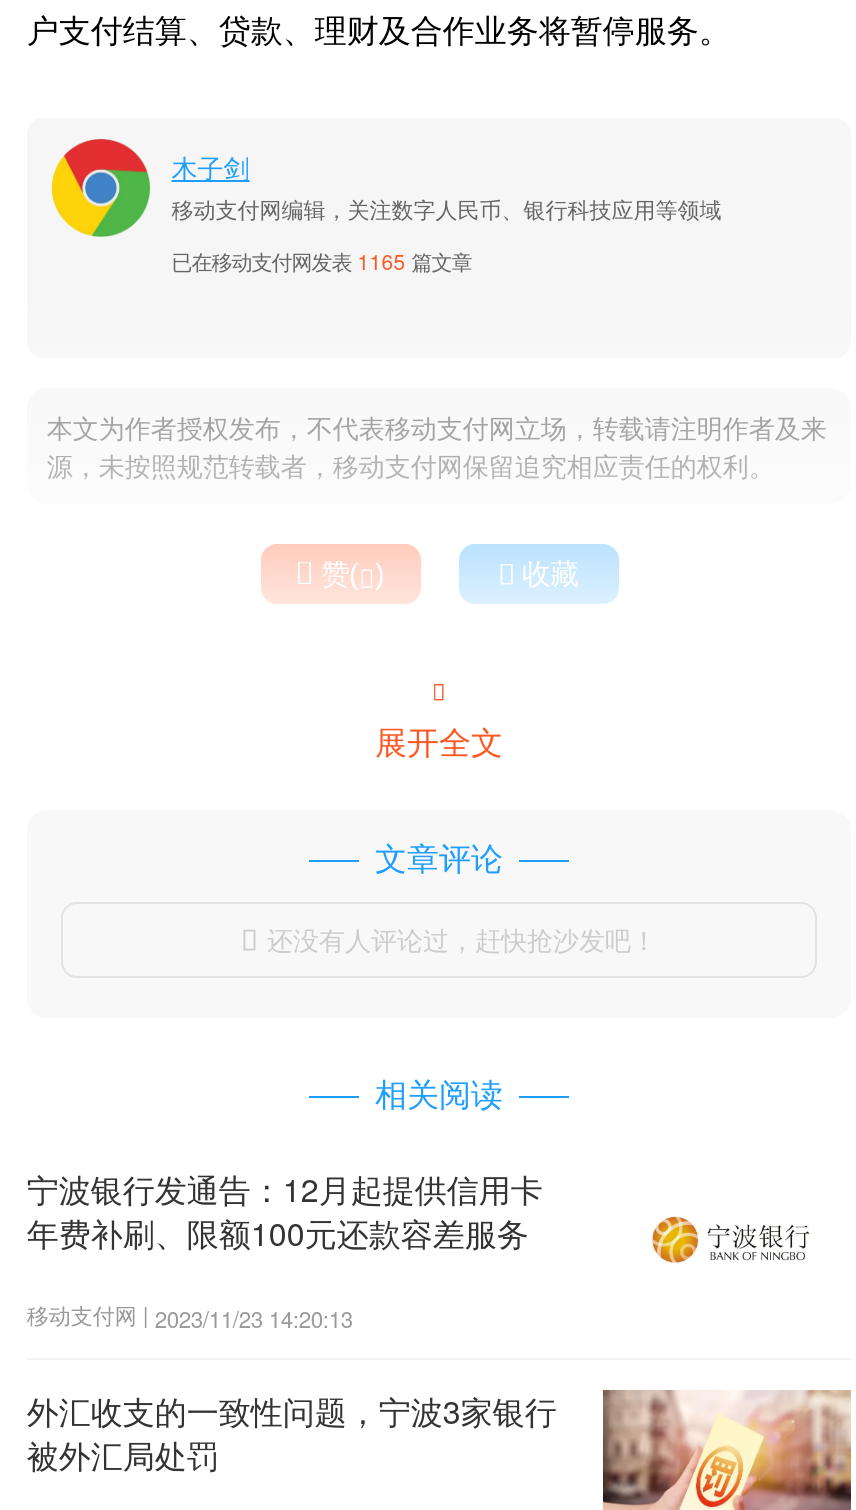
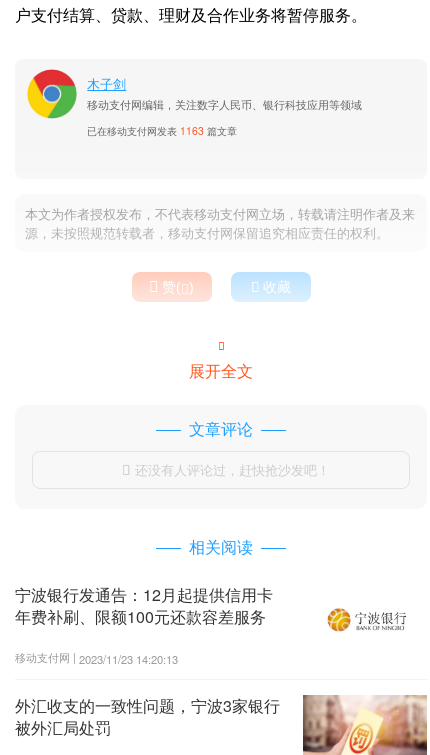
[172,245,472,275] 已在移动支付网发表1165篇文章 -> [87,123,237,138] 已在移动支付网发表1163篇文章

